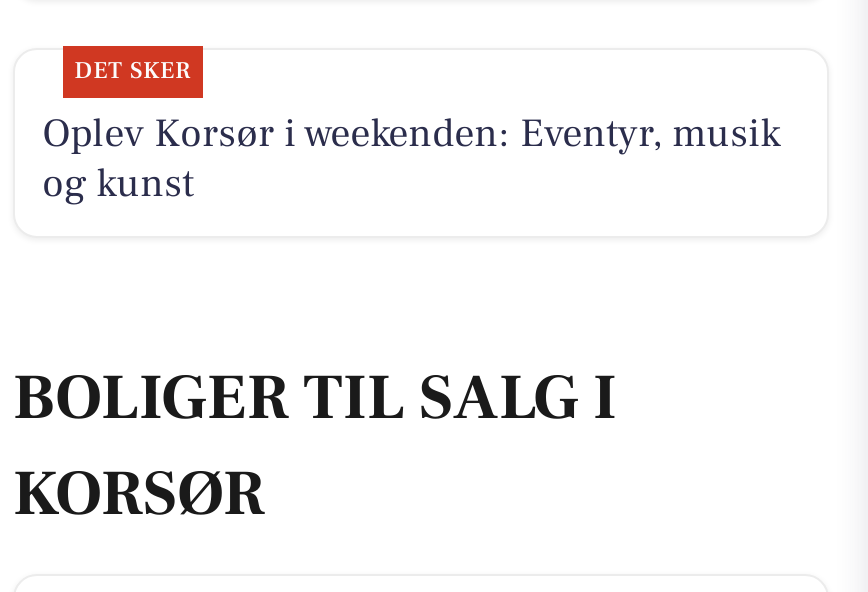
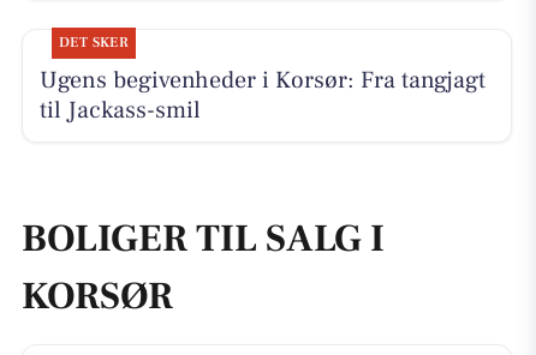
[42,107,780,209] Oplev Korsør i weekenden: Eventyr, musik | og kunst -> [39,64,485,125] Ugens begivenheder i Korsør: Fra tangjagt | til Jackass-smil

